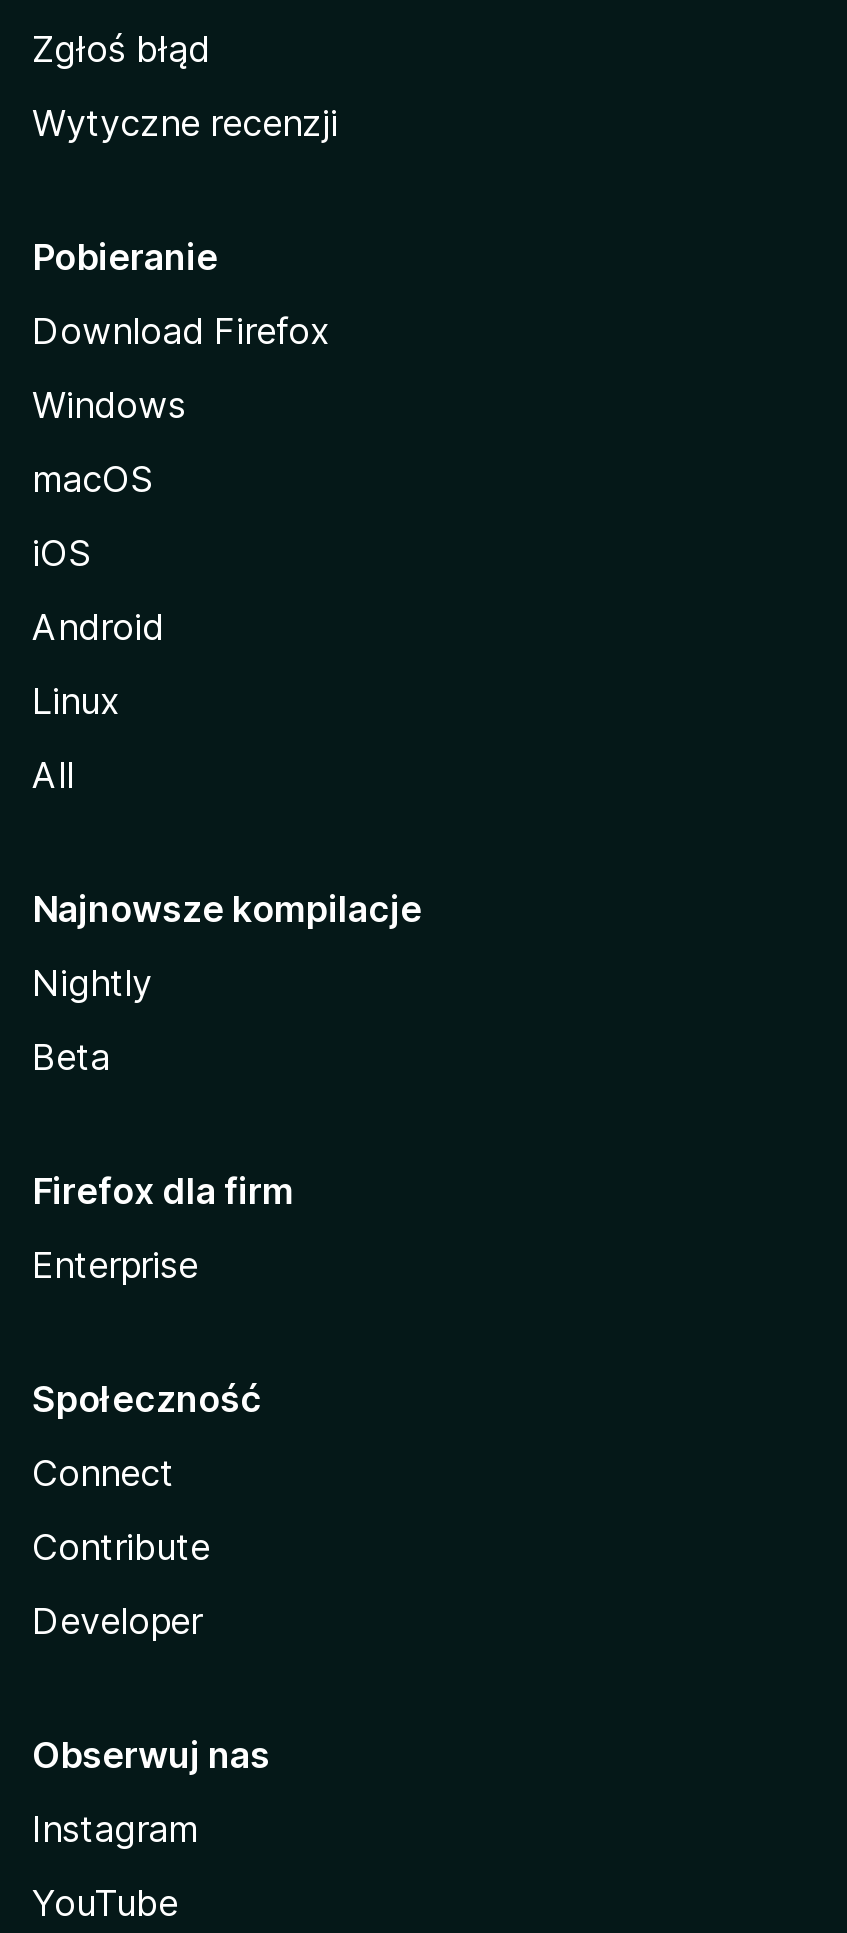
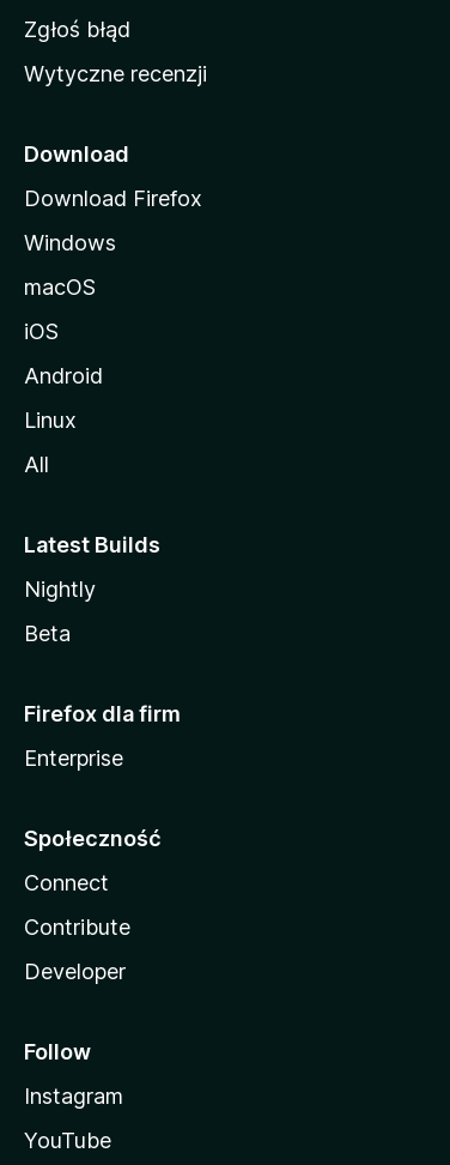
[32,236,218,278] Pobieranie -> [24,141,129,167] Download
[32,888,422,930] Najnowsze kompilacje -> [24,532,160,557] Latest Builds
[32,1734,270,1776] Obserwuj nas -> [24,1039,91,1064] Follow

